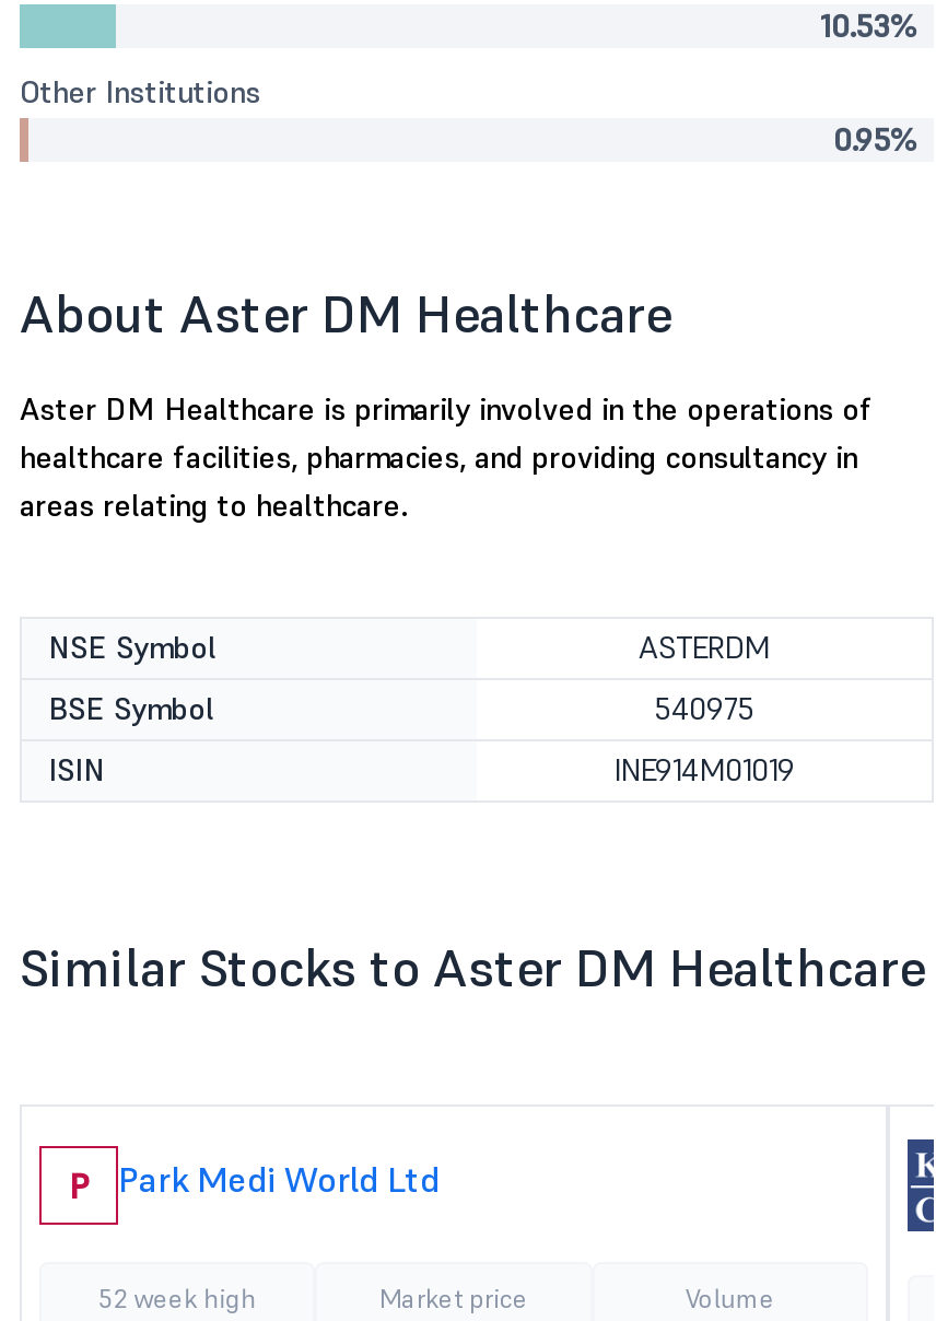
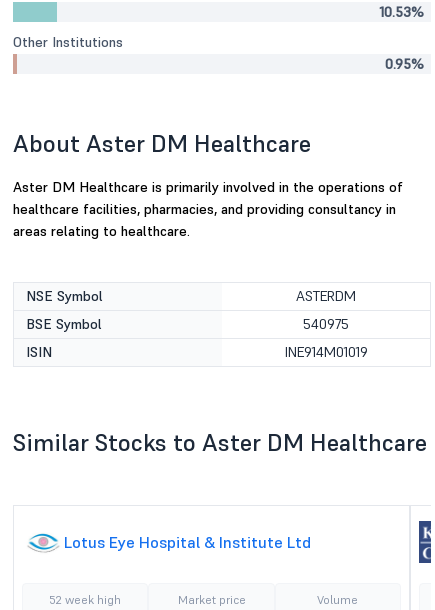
[69,1157,440,1207] P | Park Medi World Ltd -> [64,532,311,552] Lotus Eye Hospital & Institute Ltd

